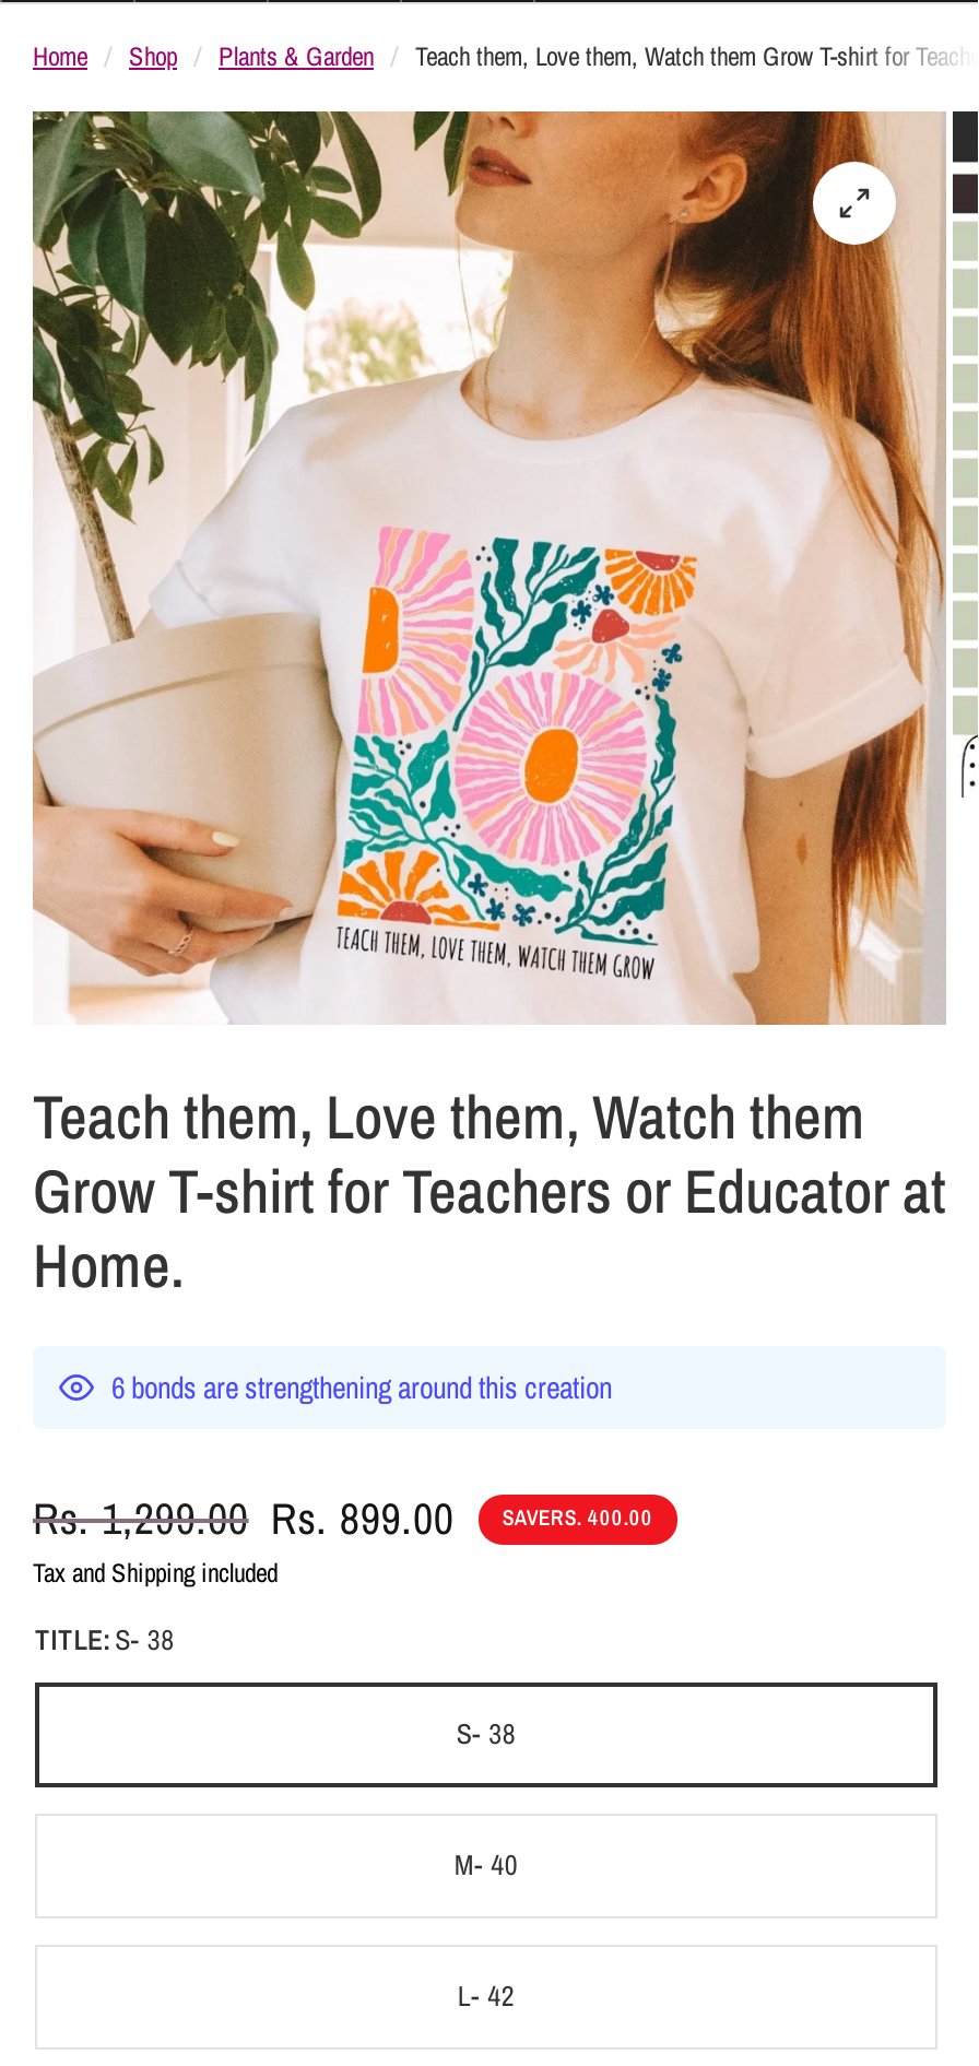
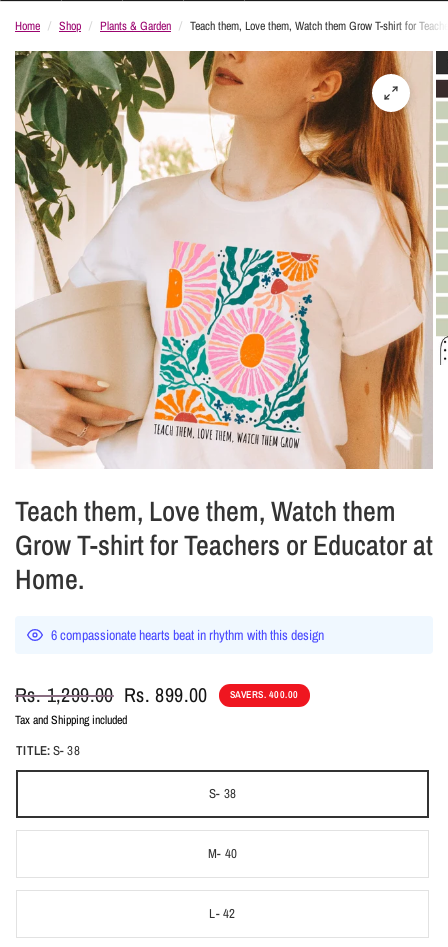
[111,1368,612,1408] 6 bonds are strengthening around this creation -> [51,626,324,644] 6 compassionate hearts beat in rhythm with this design

